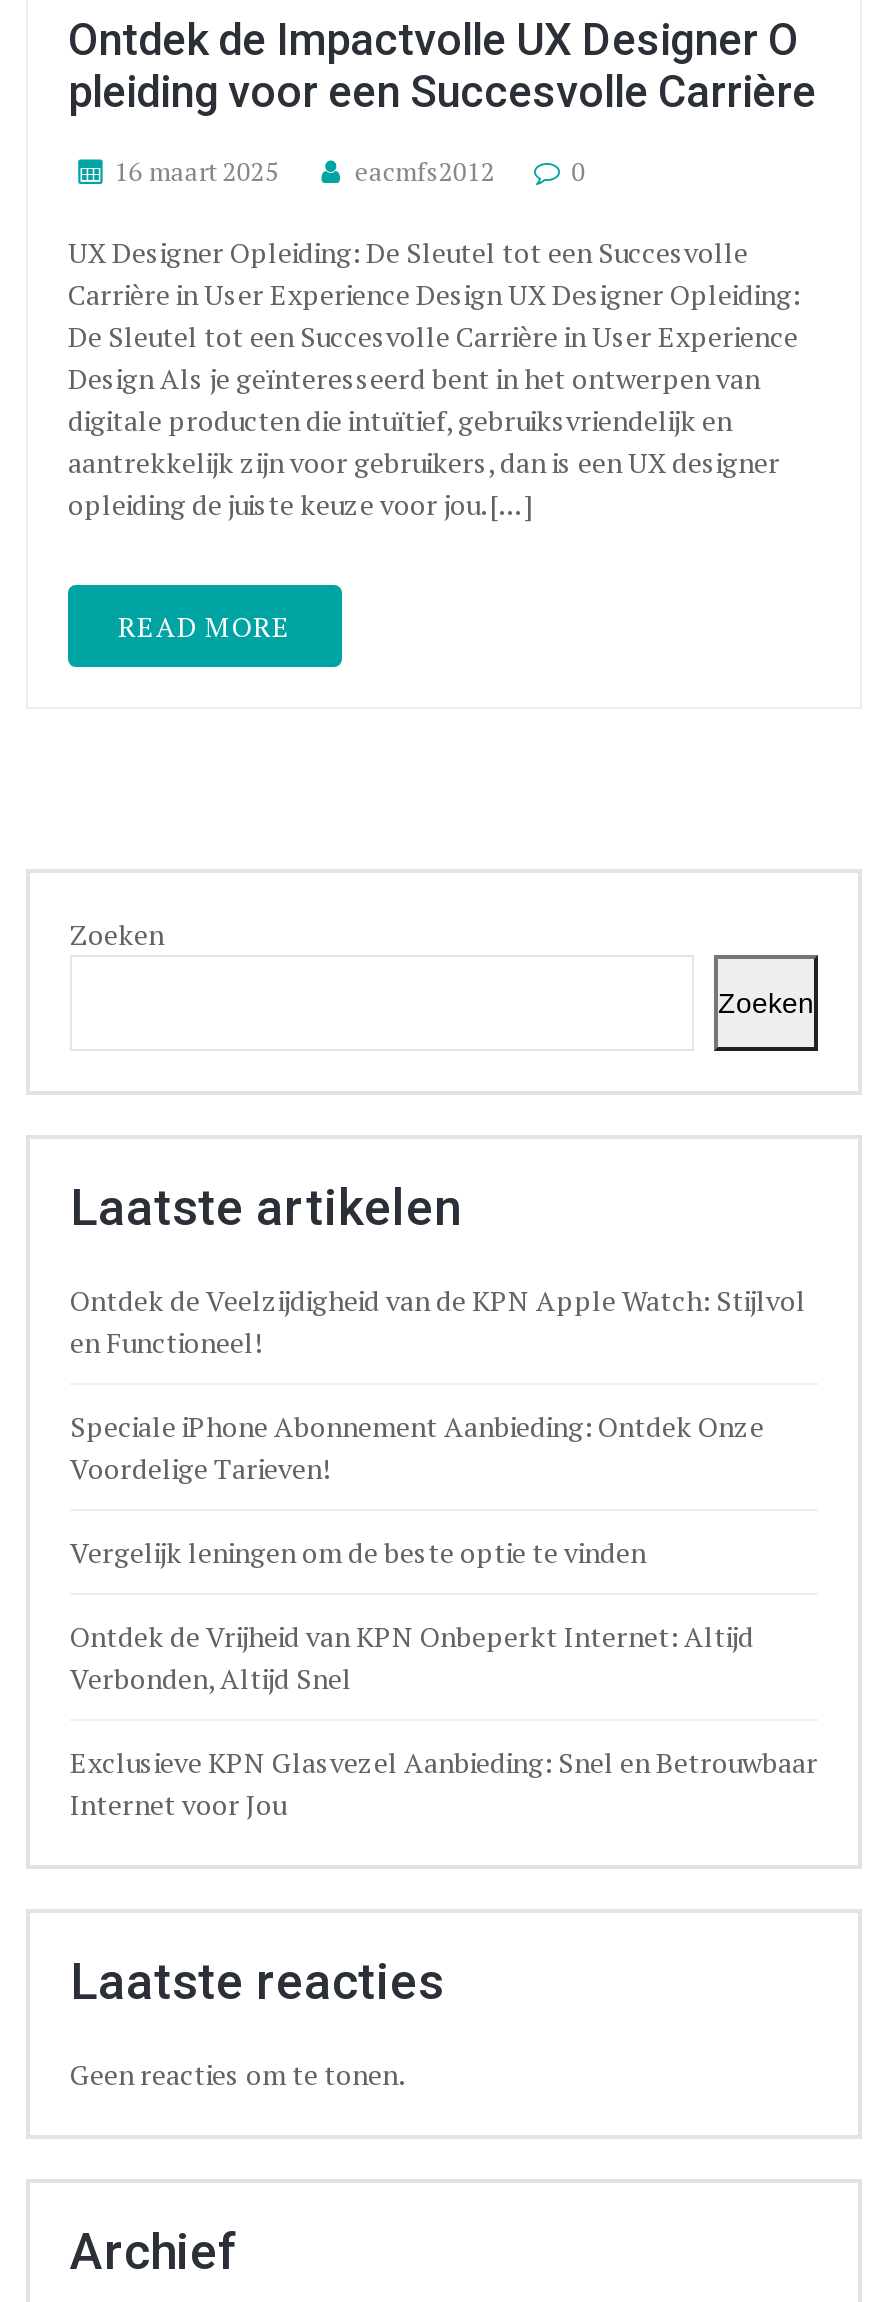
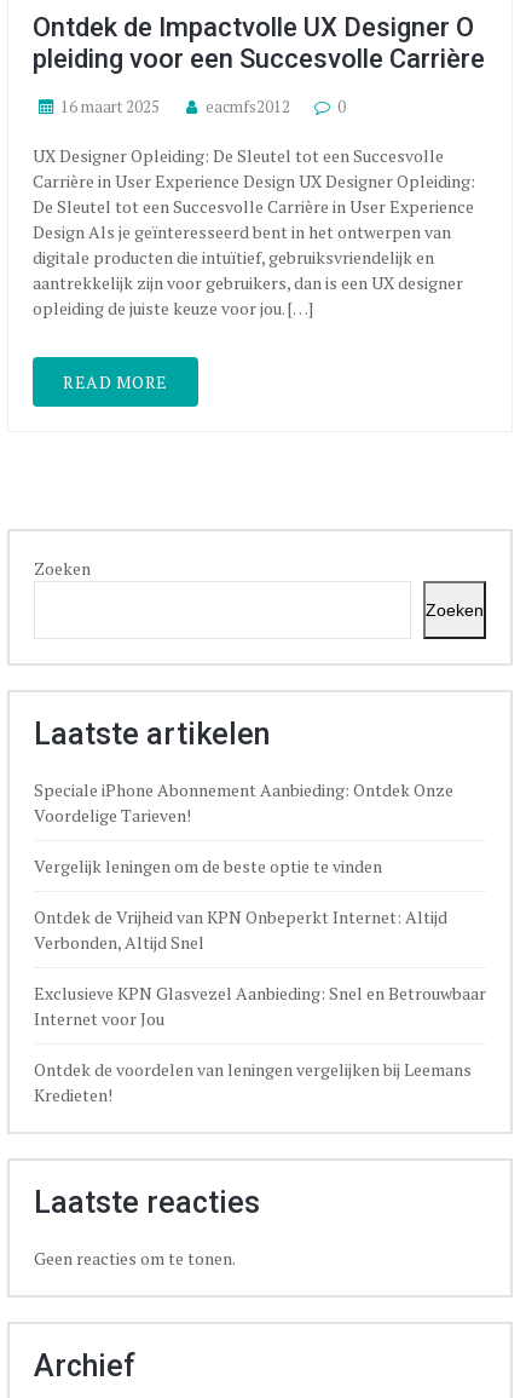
[70,1281,806,1361] Ontdek de Veelzijdigheid van de KPN Apple Watch: Stijlvol | en Functioneel! -> none
moved [70,1407,818,1823] -> [34,778,486,1030]: Speciale iPhone Abonnement Aanbieding: Ontdek Onze | Voordelige Tarieven! | Vergelijk leningen om de beste optie te vinden | Ontdek de Vrijheid van KPN Onbeperkt Internet: Altijd | Verbonden, Altijd Snel | Exclusieve KPN Glasvezel Aanbieding: Snel en Betrouwbaar | Internet voor Jou
none -> [34,1058,472,1106] Ontdek de voordelen van leningen vergelijken bij Leemans | Kredieten!

